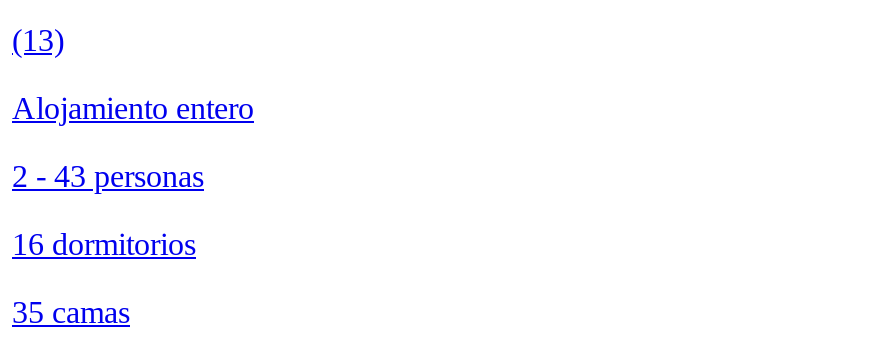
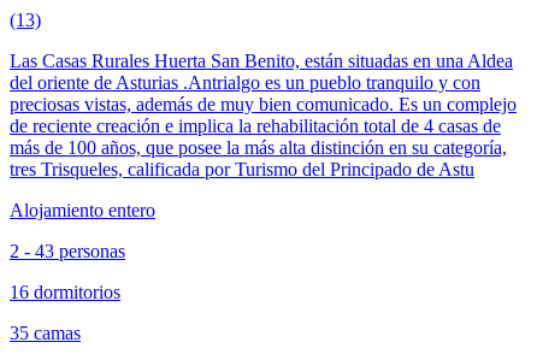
none -> [10,51,517,180] Las Casas Rurales Huerta San Benito, están situadas en una Aldea | del oriente de Asturias .Antrialgo es un pueblo tranquilo y con | preciosas vistas, además de muy bien comunicado. Es un complejo | de reciente creación e implica la rehabilitación total de 4 casas de | más de 100 años, que posee la más alta distinción en su categoría, | tres Trisqueles, calificada por Turismo del Principado de Astu

